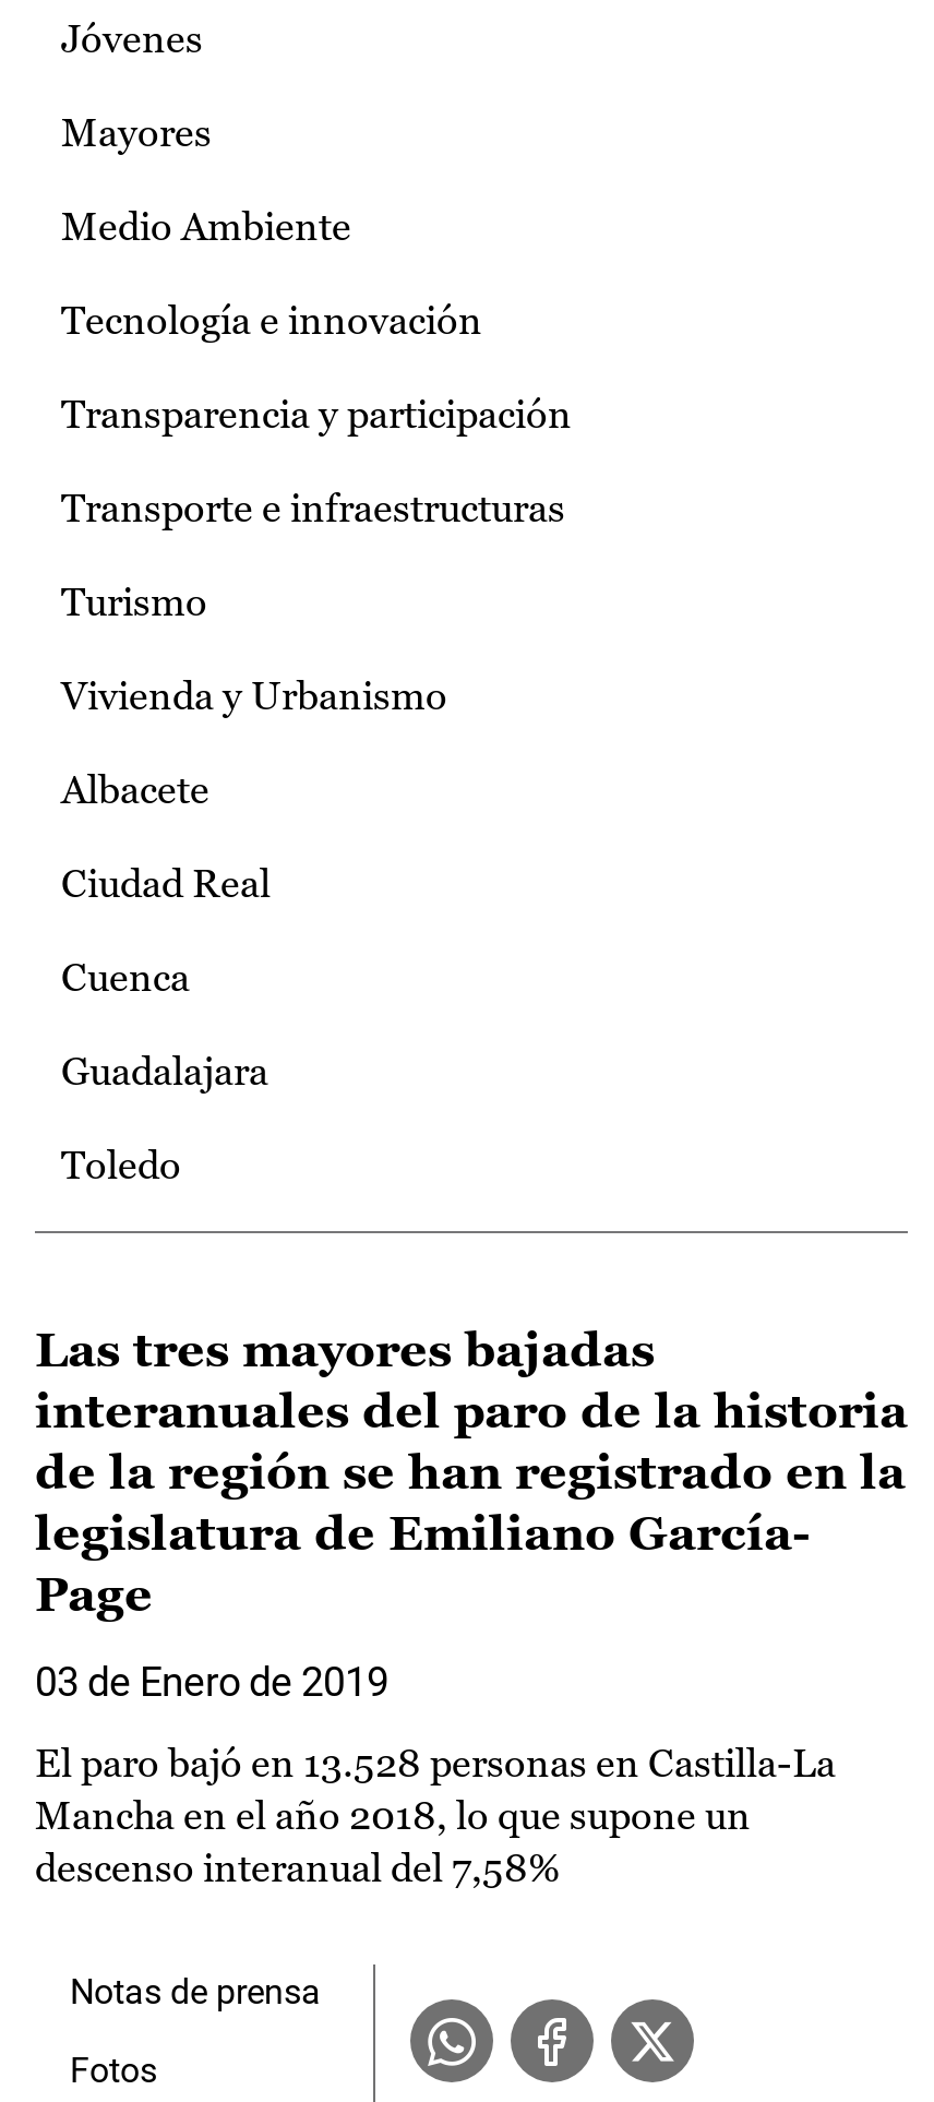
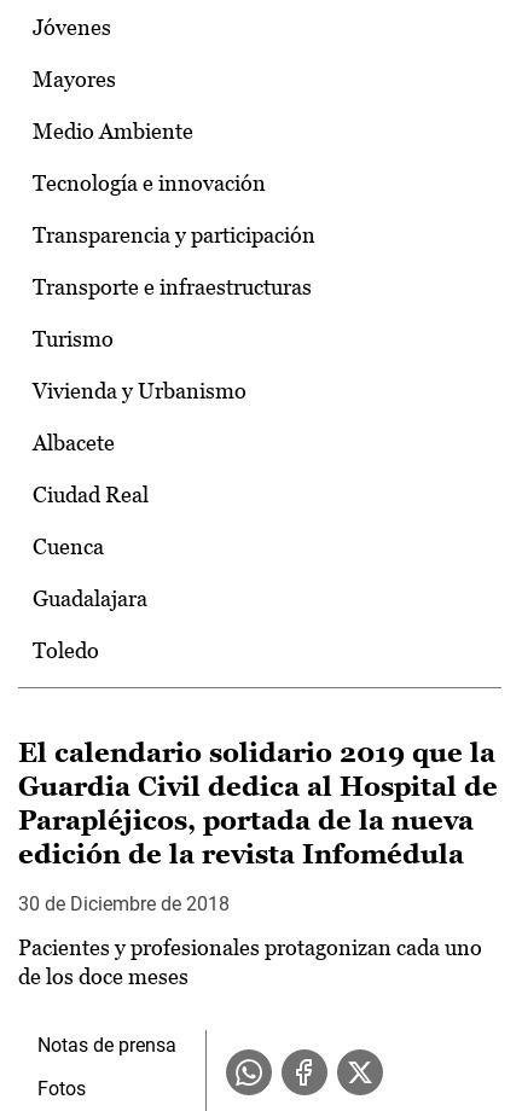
[35,1323,908,1622] Las tres mayores bajadas | interanuales del paro de la historia | de la región se han registrado en la | legislatura de Emiliano García- | Page -> [18,738,498,870] El calendario solidario 2019 que la | Guardia Civil dedica al Hospital de | Parapléjicos, portada de la nueva | edición de la revista Infomédula
[35,1659,388,1705] 03 de Enero de 2019 -> [18,893,230,915] 30 de Diciembre de 2018
[35,1740,836,1890] El paro bajó en 13.528 personas en Castilla-La | Mancha en el año 2018, lo que supone un | descenso interanual del 7,58% -> [18,935,482,989] Pacientes y profesionales protagonizan cada uno | de los doce meses

